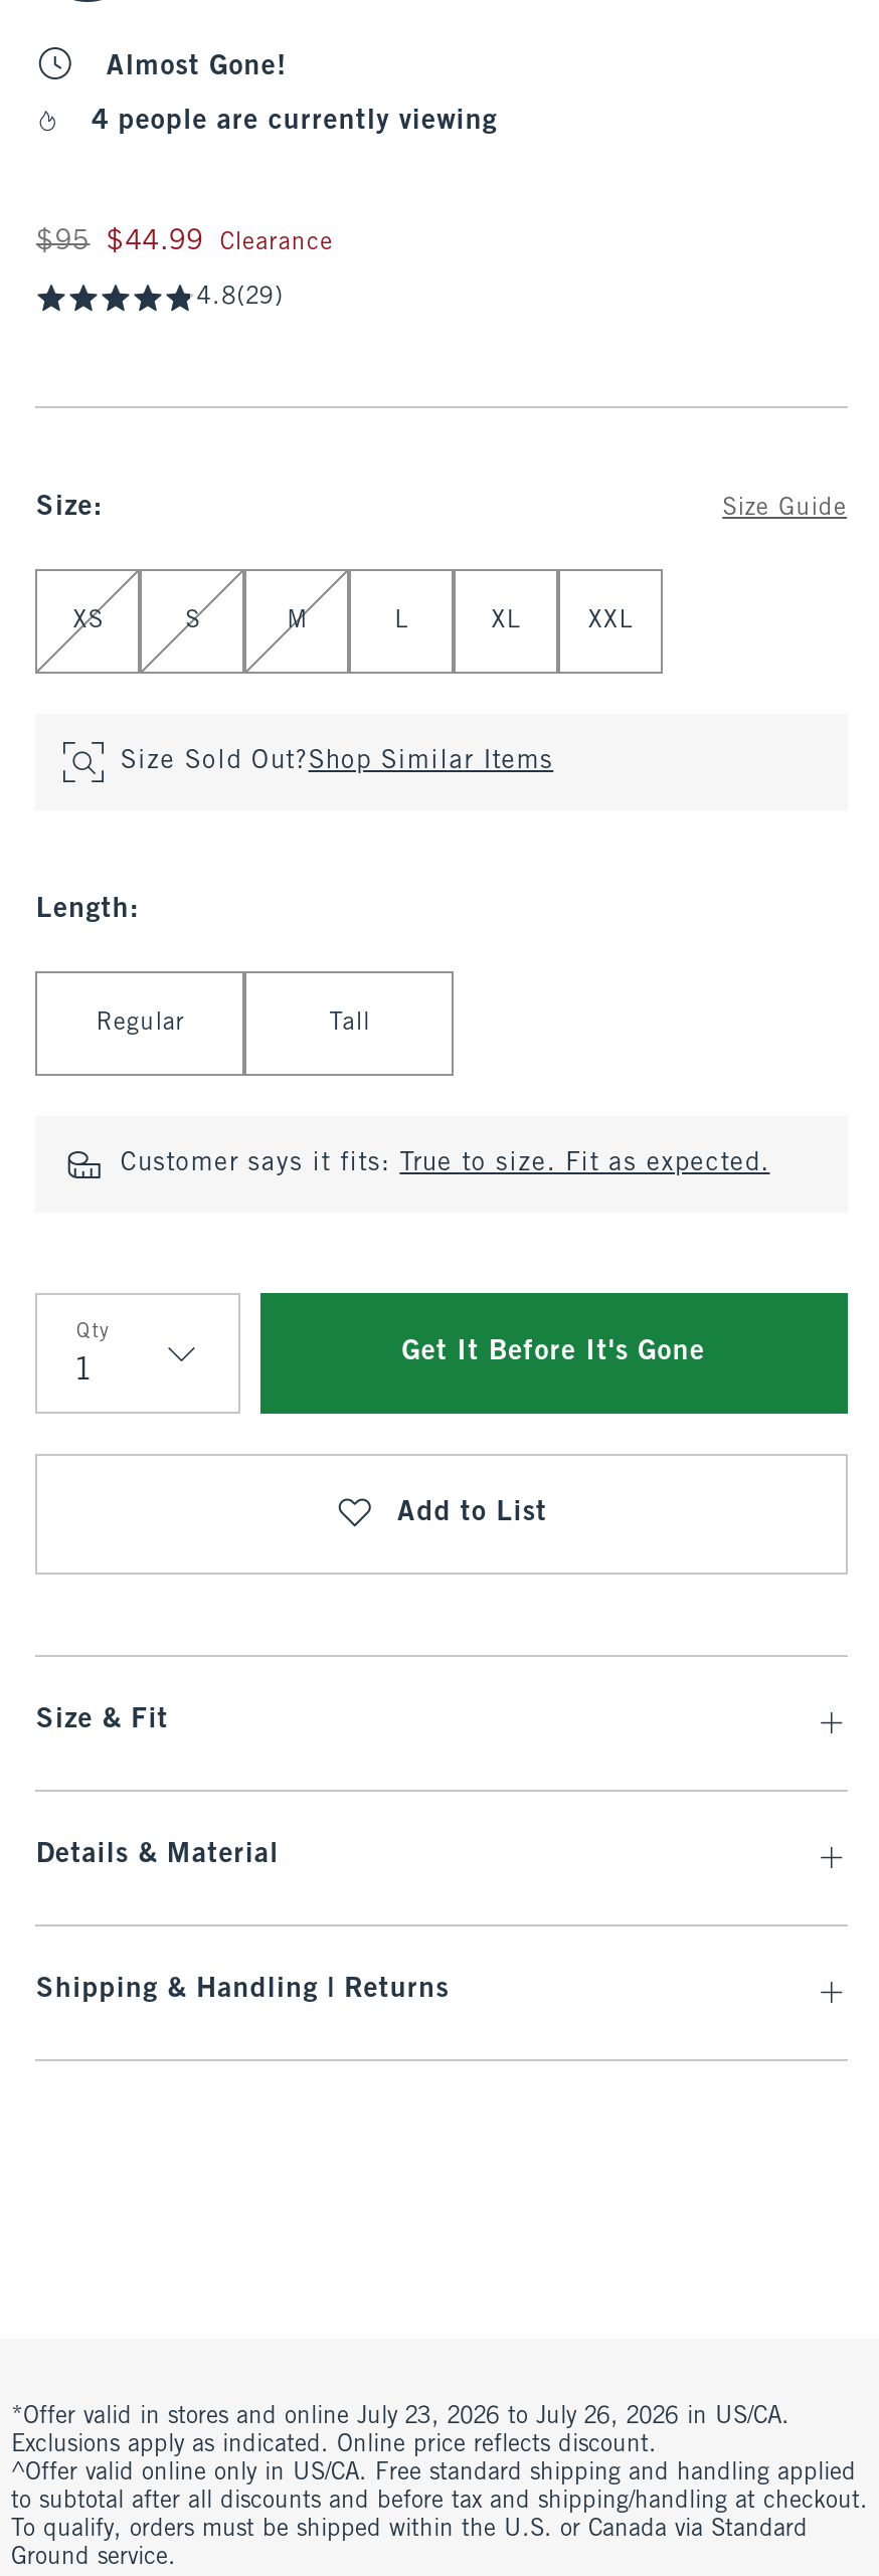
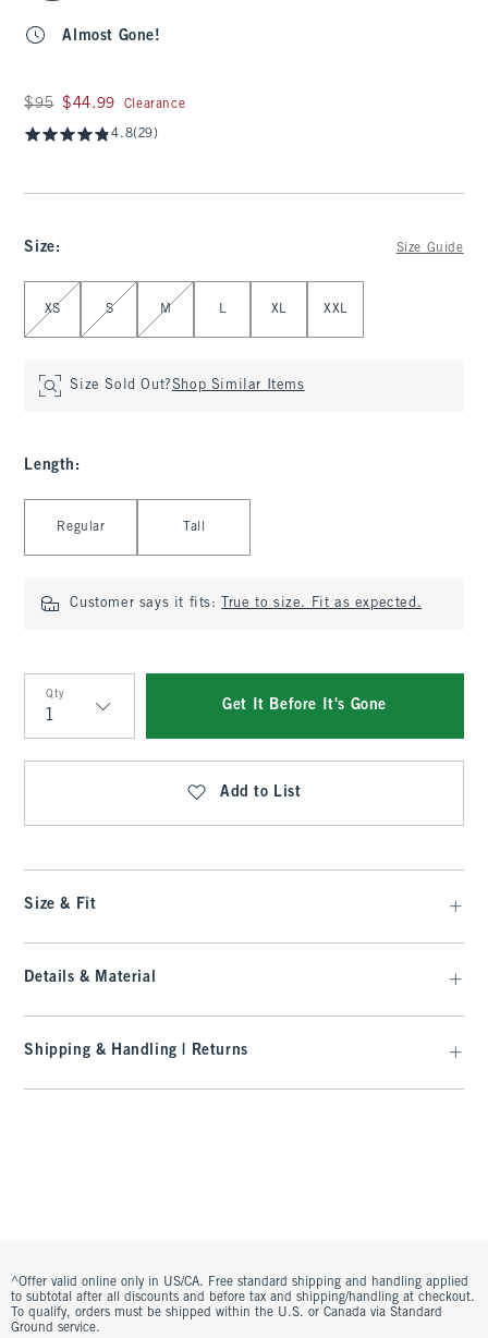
[92,109,498,135] 4 people are currently viewing -> none
[11,2405,789,2457] *Offer valid in stores and online July 23, 2026 to July 26, 2026 in US/CA. | Exclusions apply as indicated. Online price reflects discount. -> none

